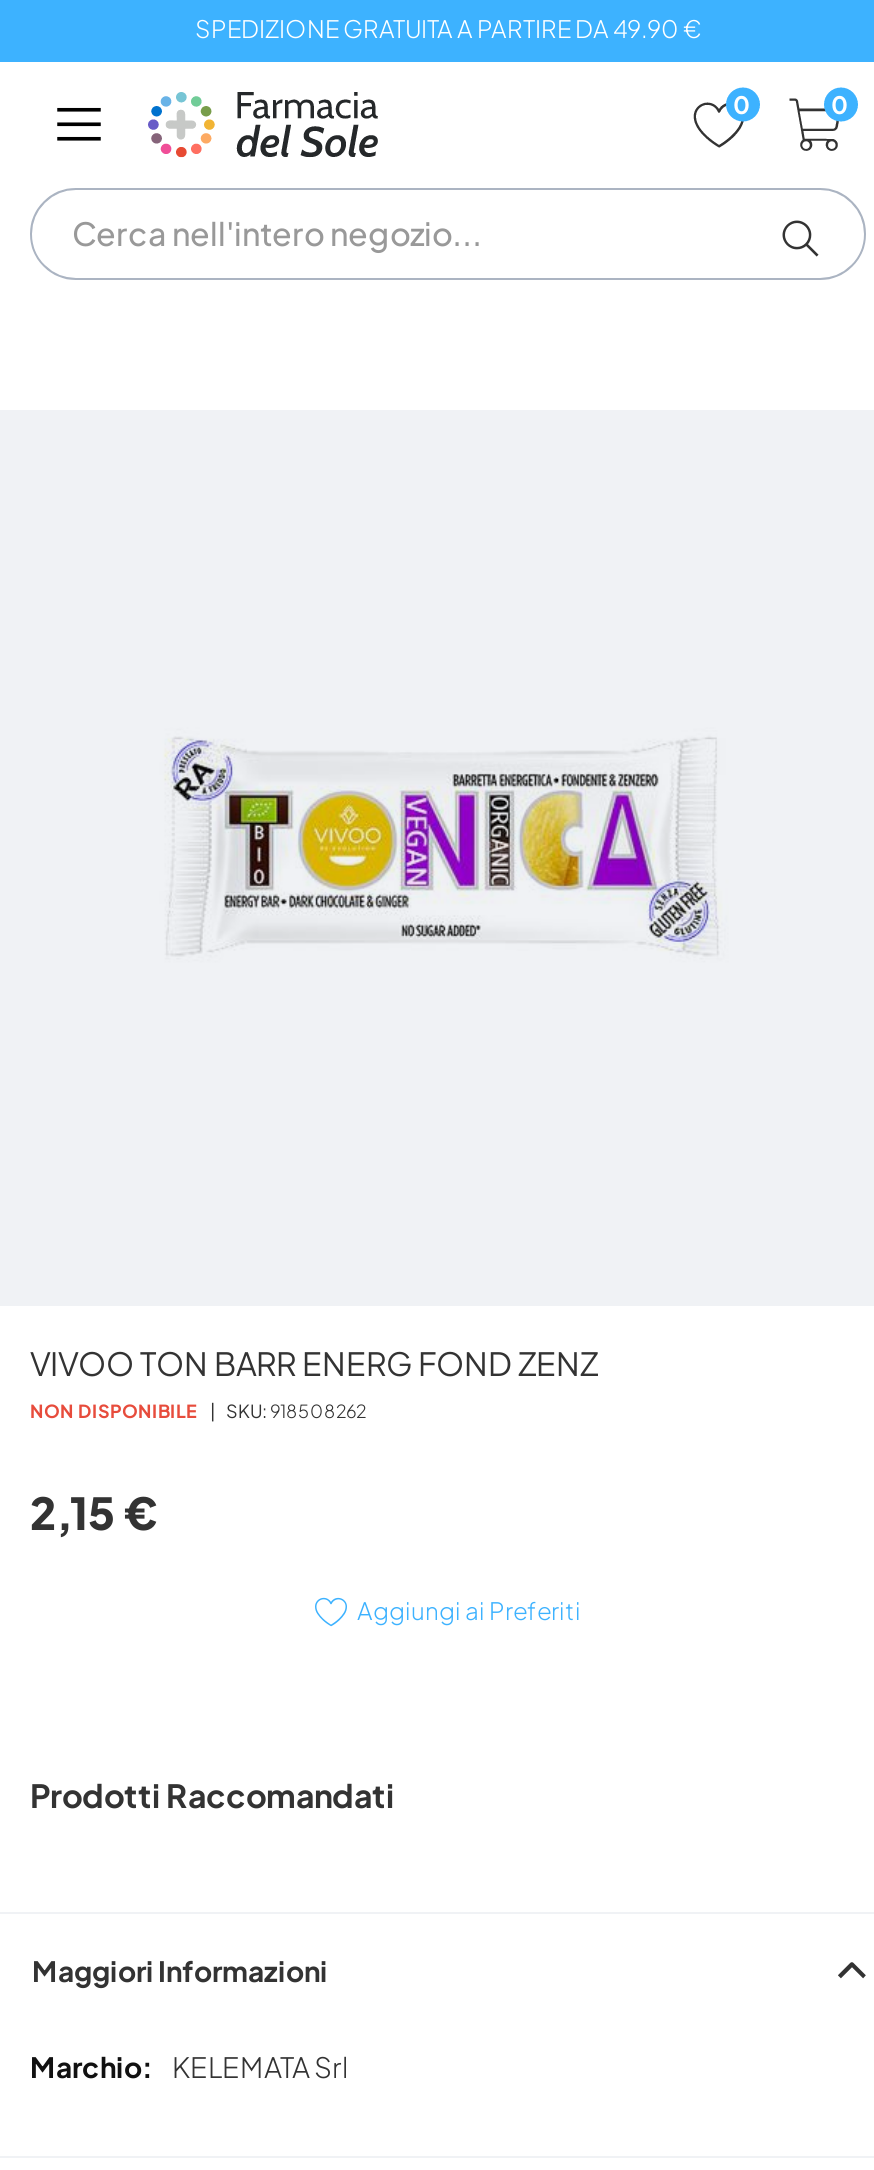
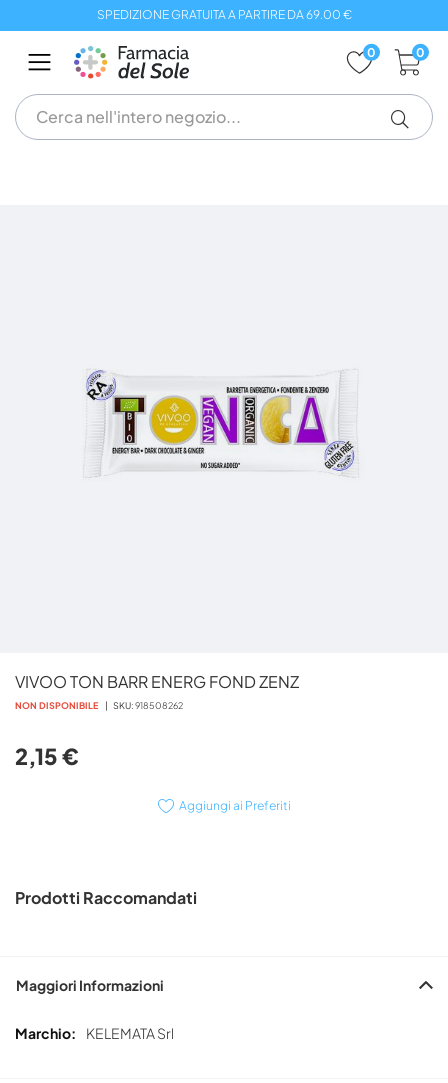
[195,14,701,44] SPEDIZIONE GRATUITA A PARTIRE DA 49.90 € -> [96,7,351,22] SPEDIZIONE GRATUITA A PARTIRE DA 69.00 €

